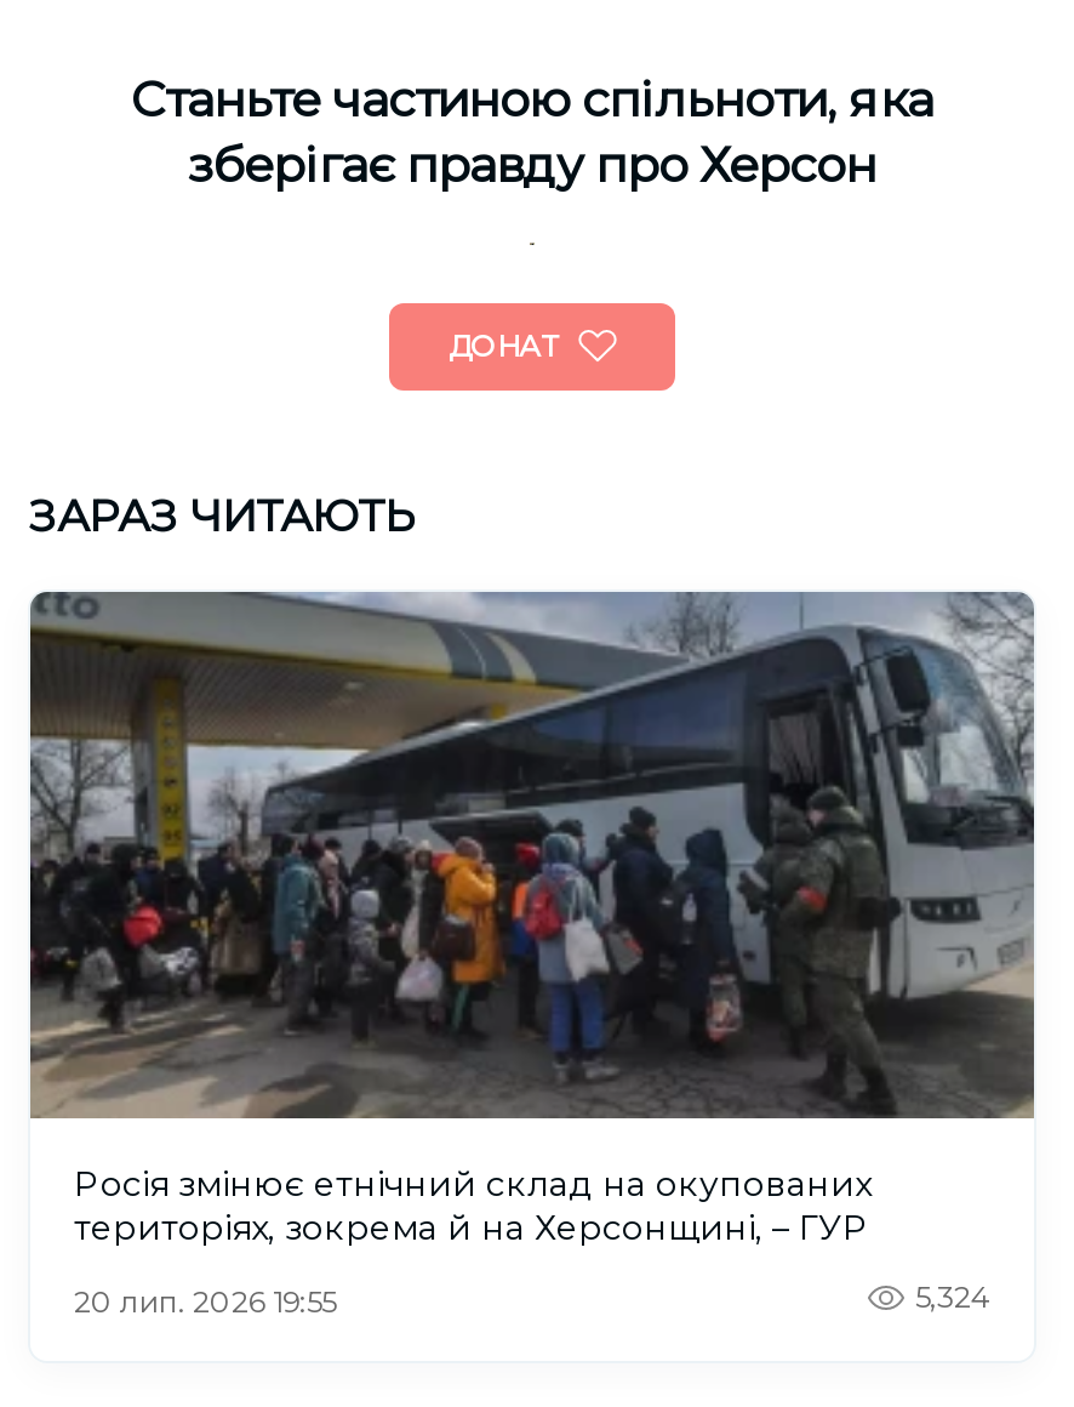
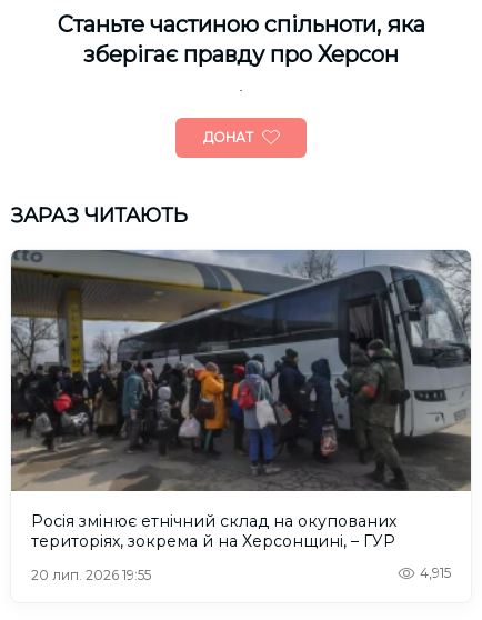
[915,1278,990,1315] 5,324 -> [420,564,451,581] 4,915

